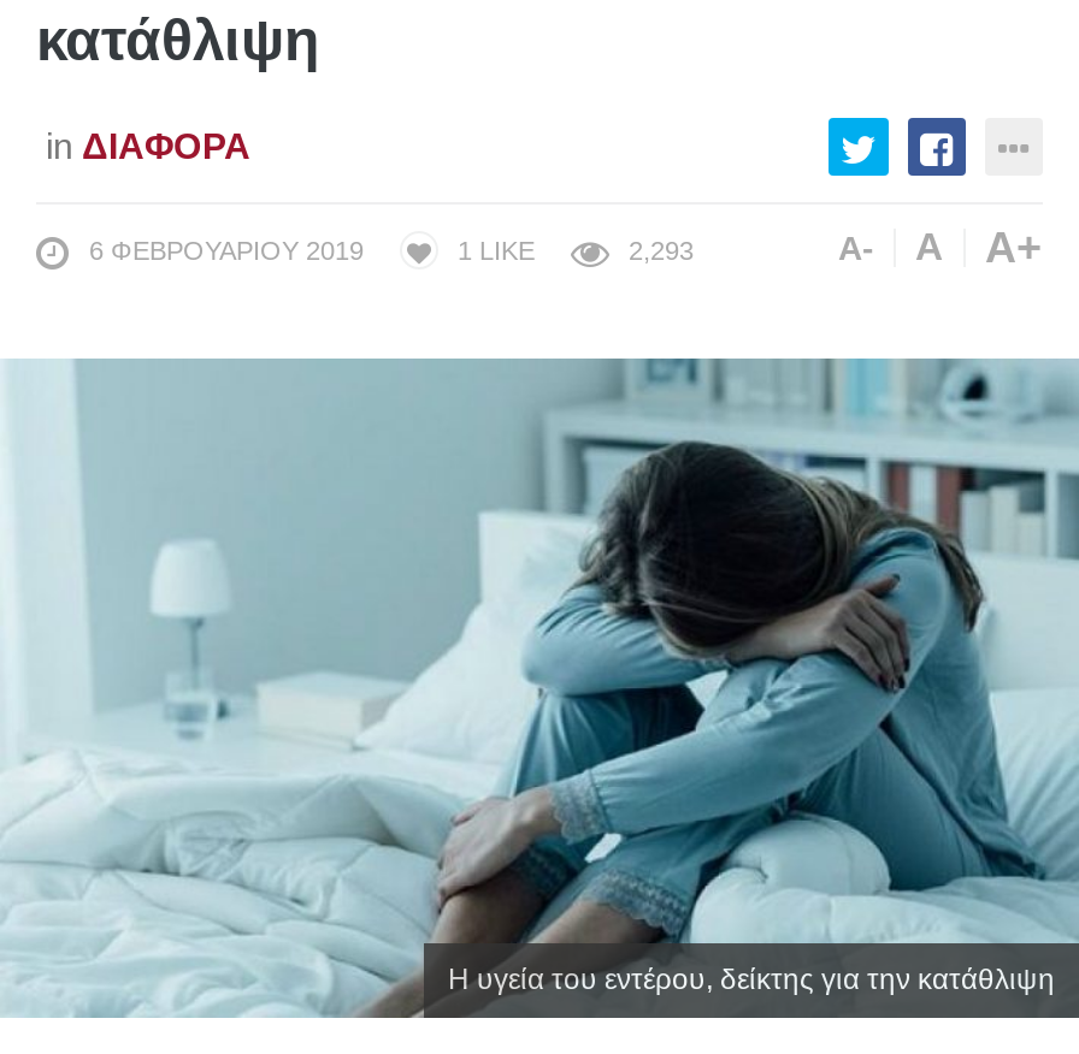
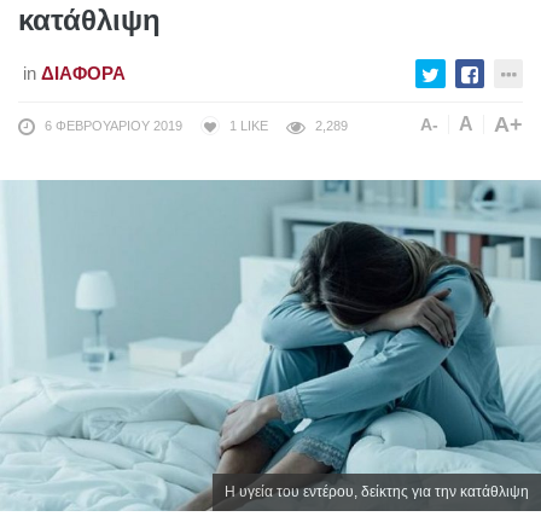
[621,236,694,265] 2,293 -> [312,118,348,133] 2,289

